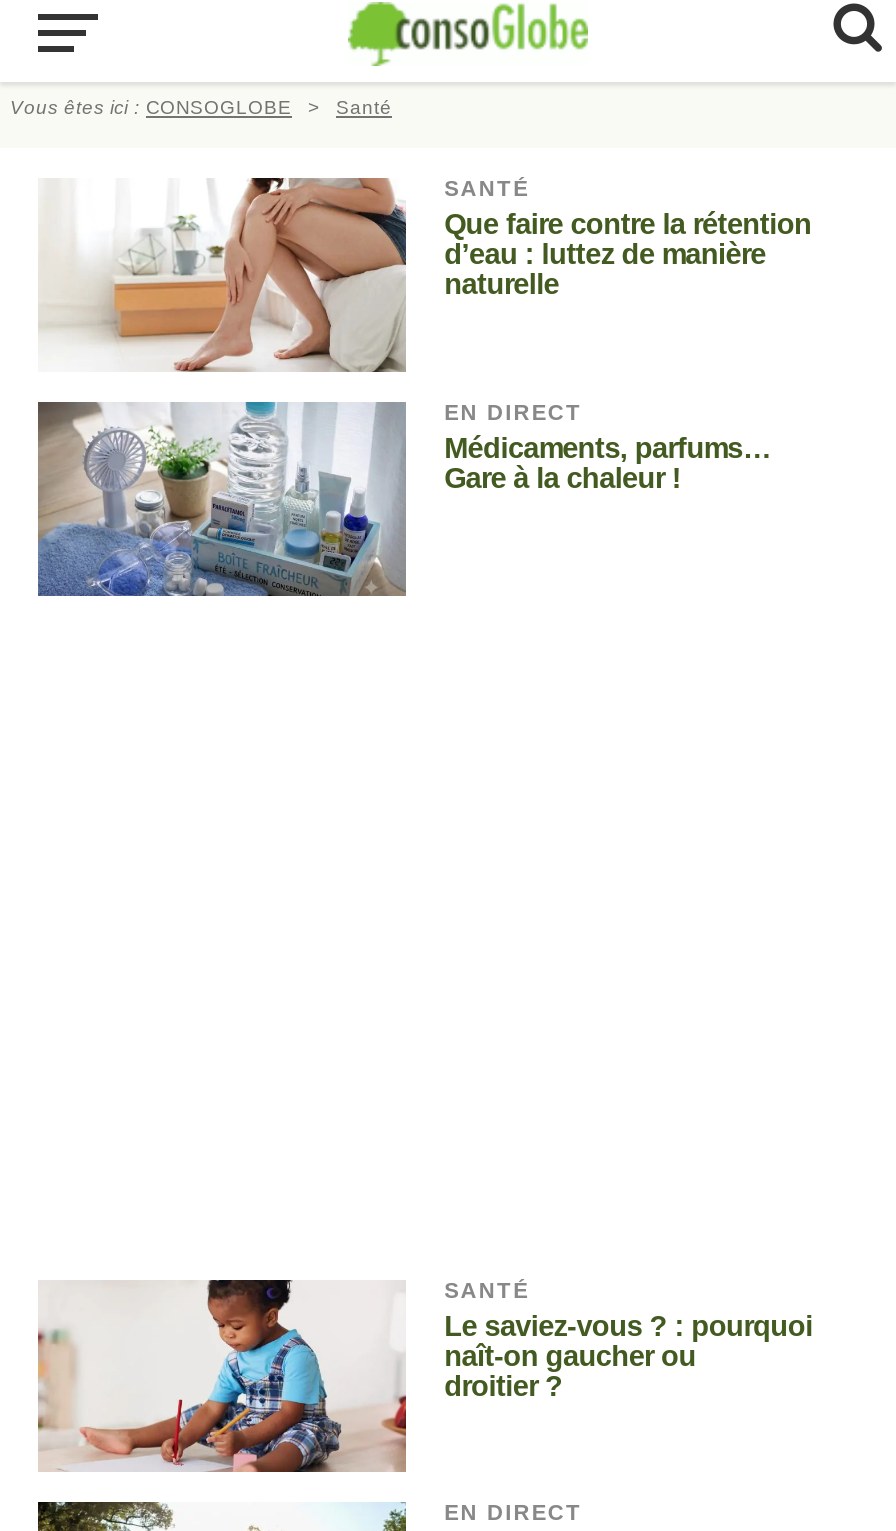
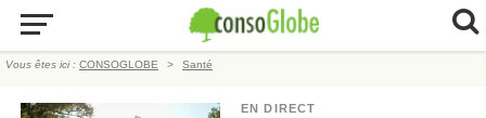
[38,176,812,374] [image] | SANTÉ | Que faire contre la rétention | d’eau : luttez de manière | naturelle -> none
[36,400,770,598] [image] | EN DIRECT | Médicaments, parfums… | Gare à la chaleur ! -> none
[36,1276,813,1474] [image] | SANTÉ | Le saviez-vous ? : pourquoi | naît-on gaucher ou | droitier ? -> none

